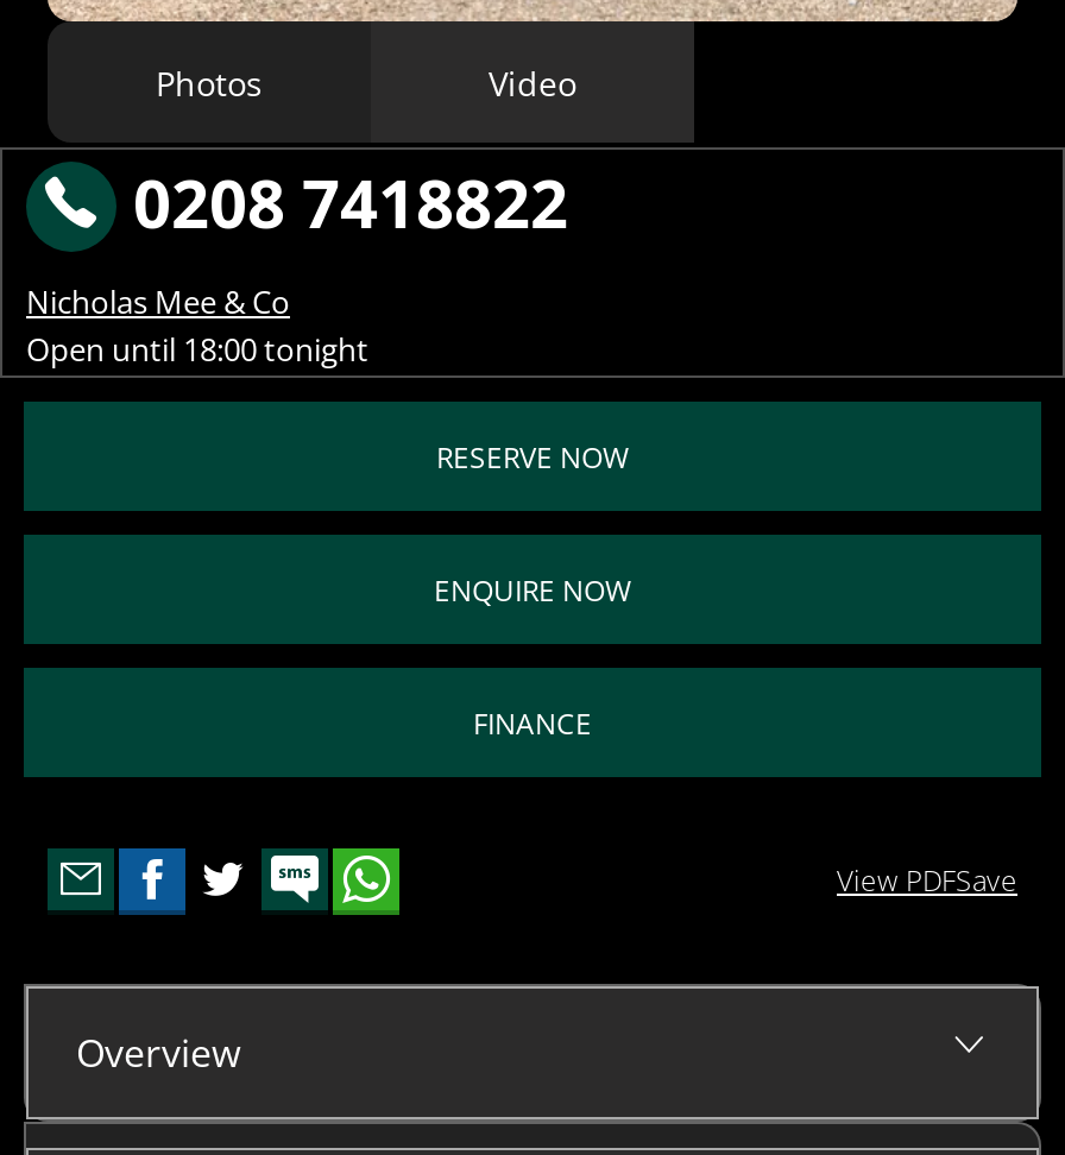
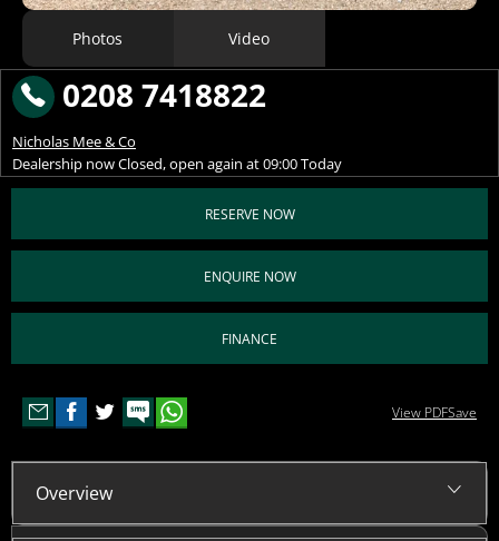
[26,327,368,370] Open until 18:00 tonight -> [12,153,342,173] Dealership now Closed, open again at 09:00 Today

